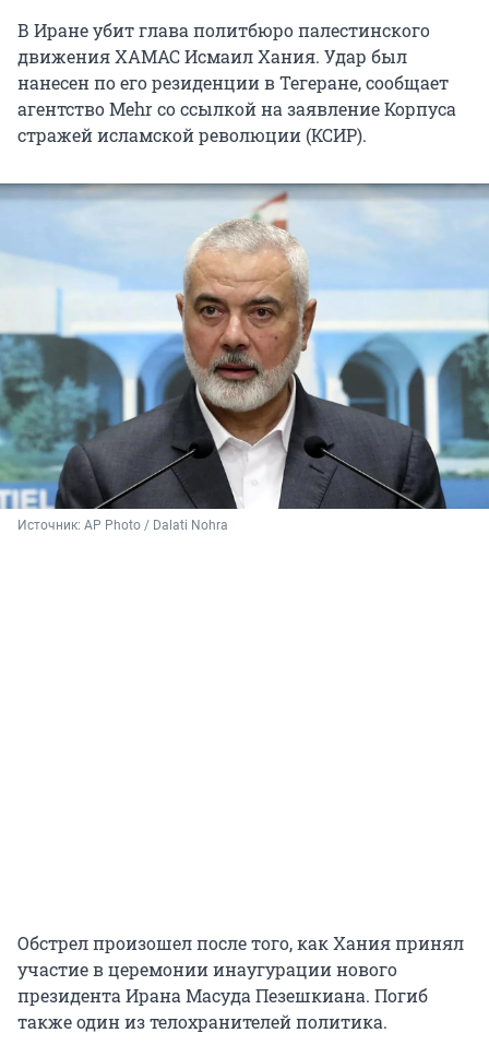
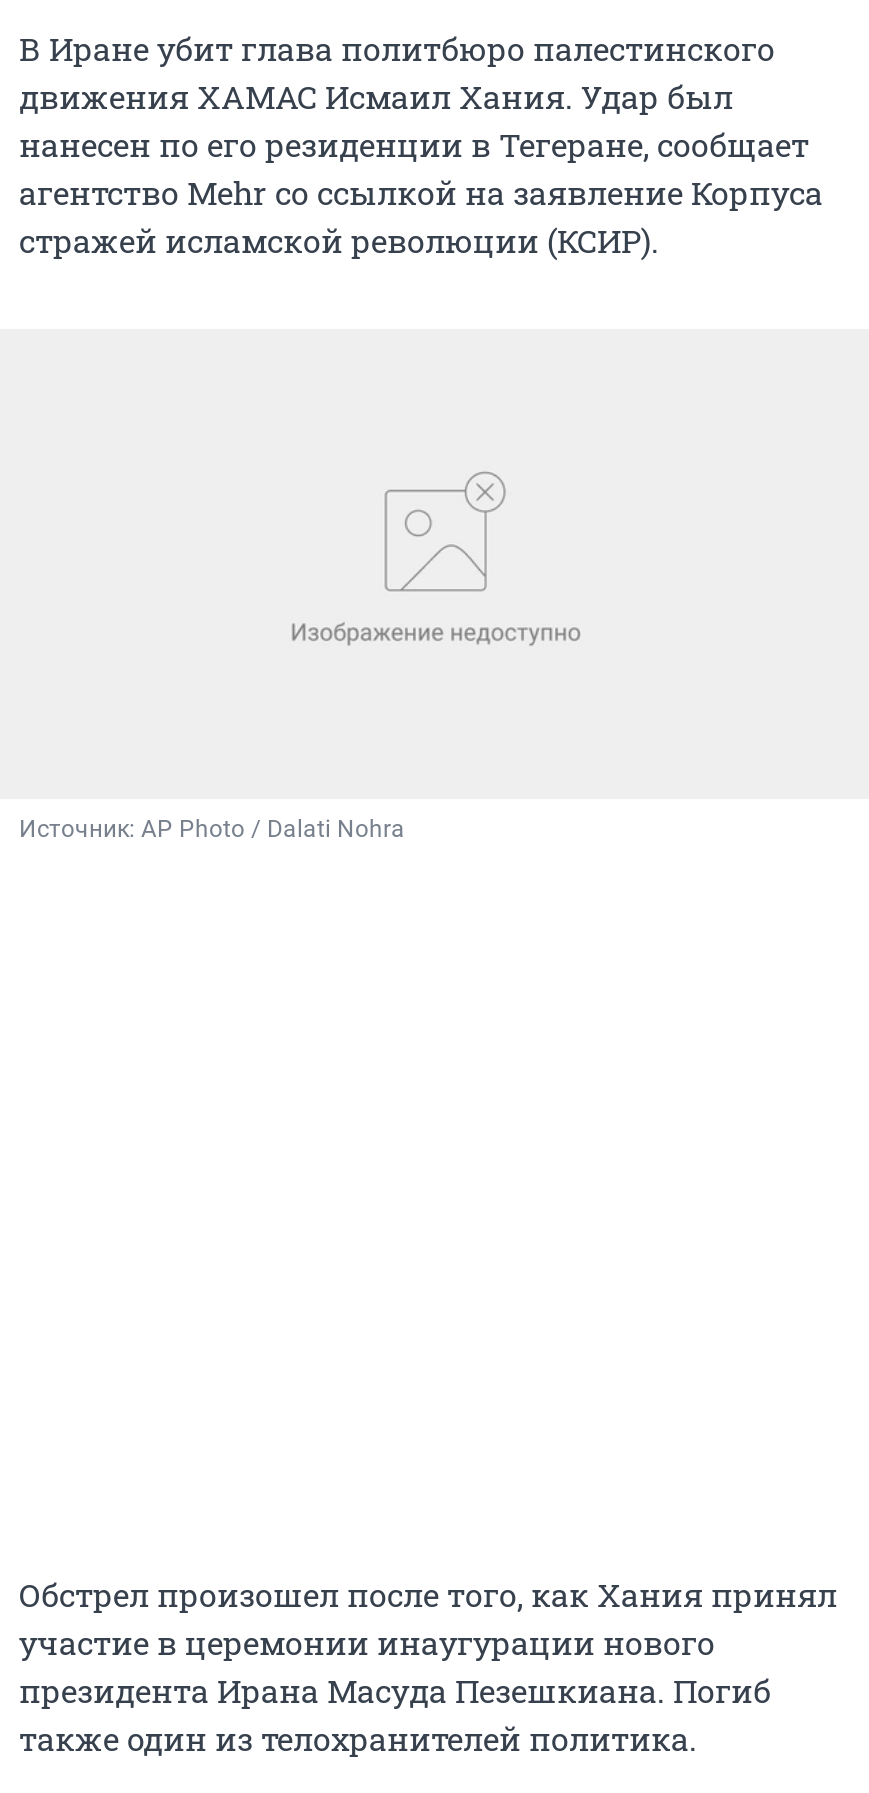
[3,182,486,510] [image] -> none

